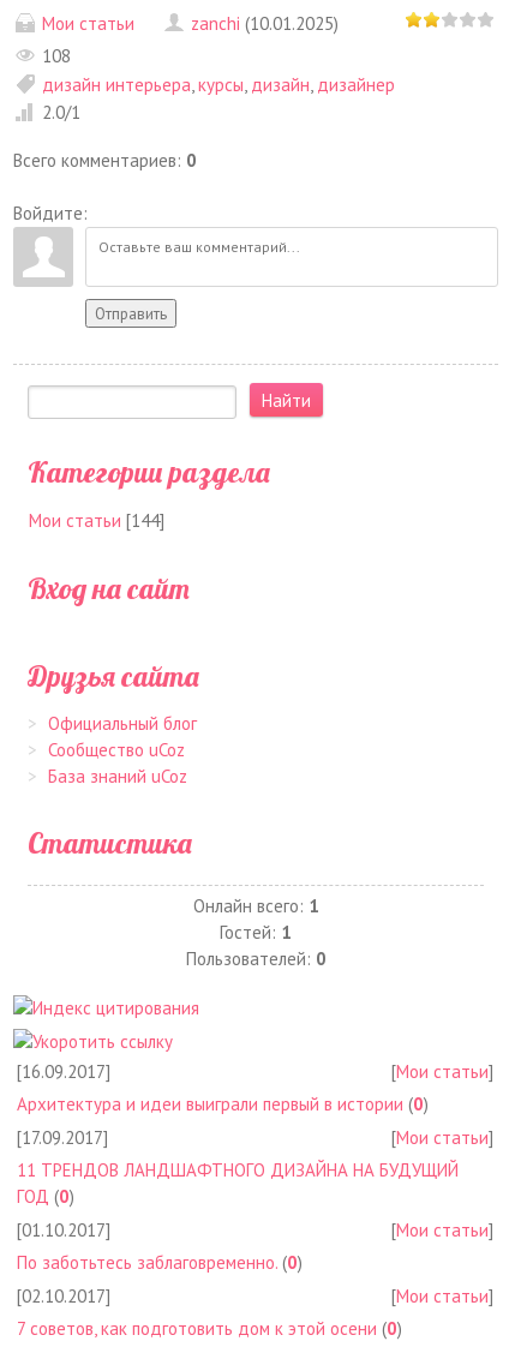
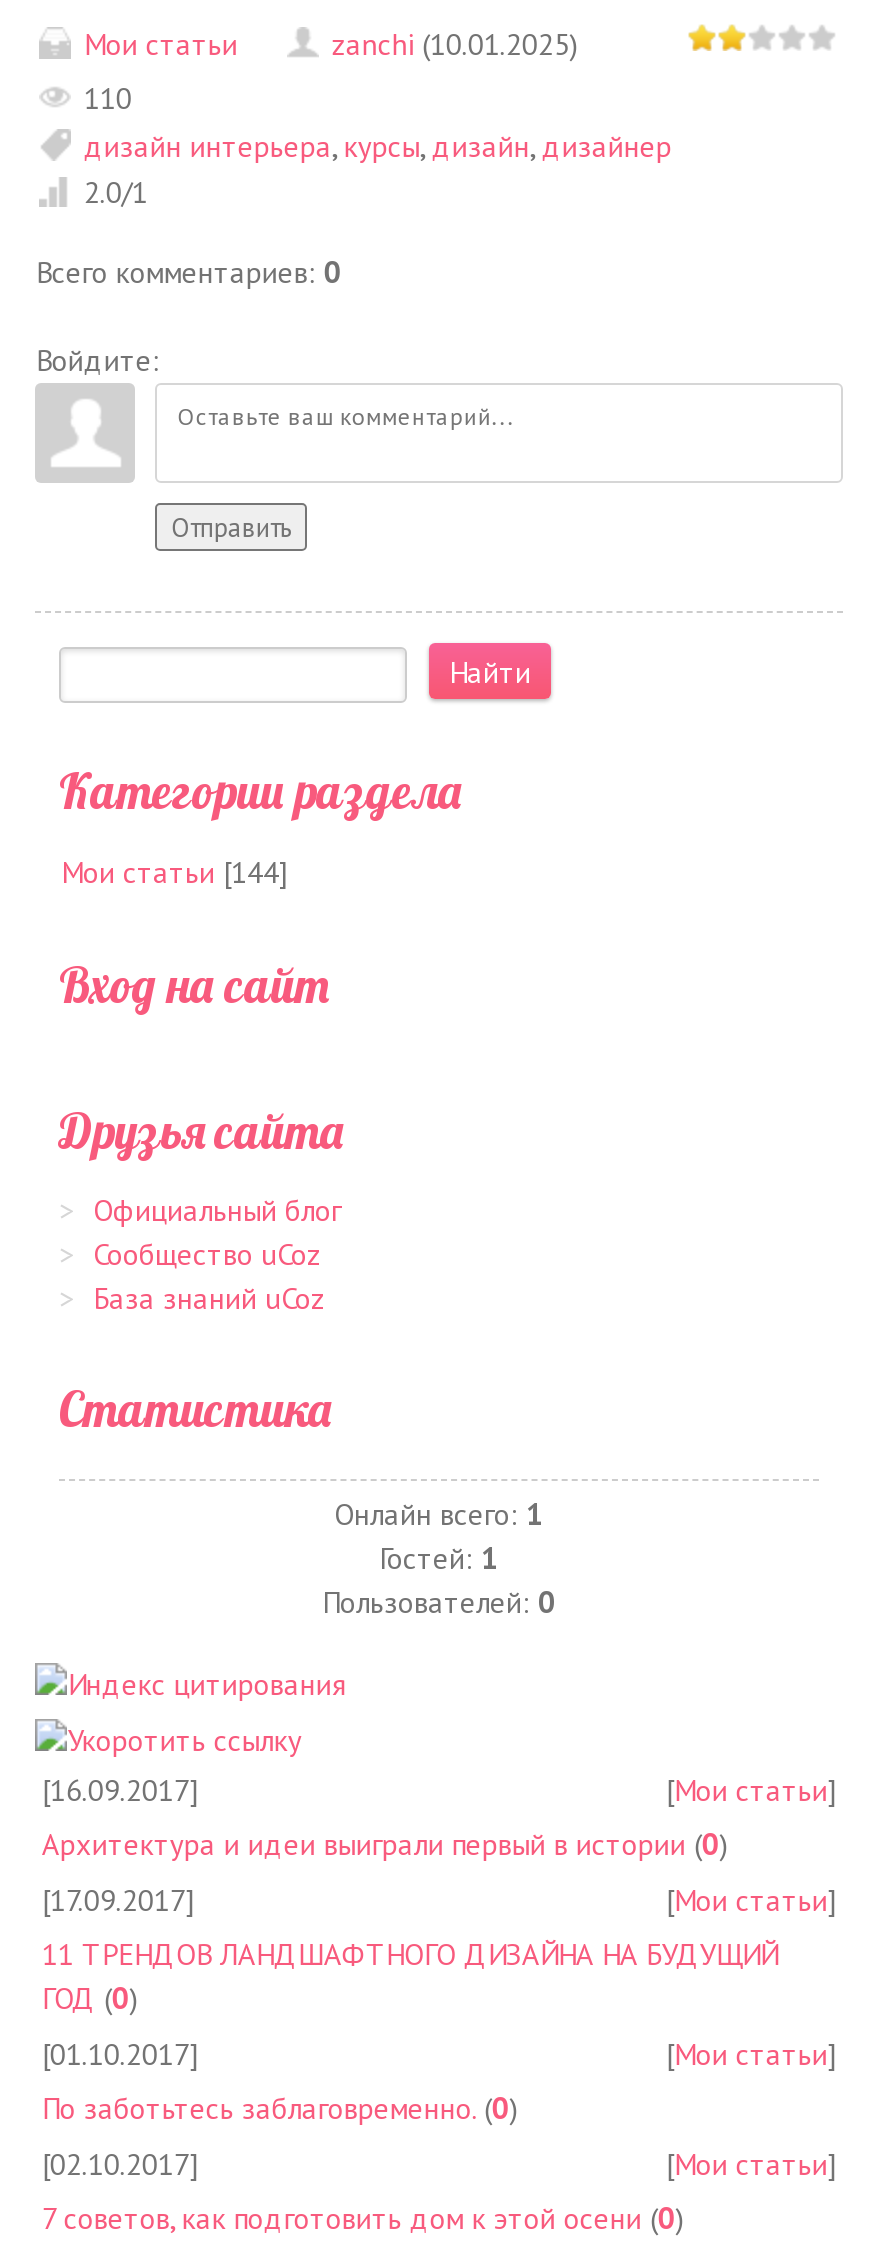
[42,45,71,67] 108 -> [84,79,132,117] 110

